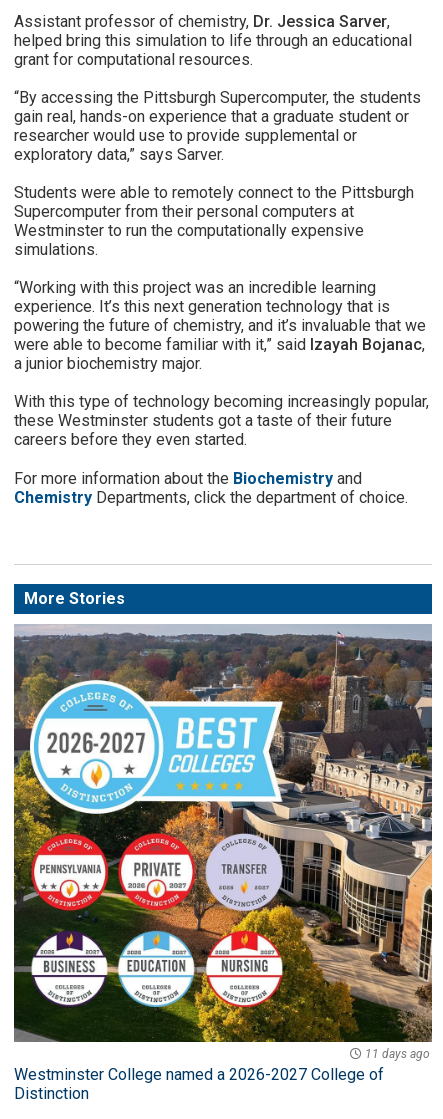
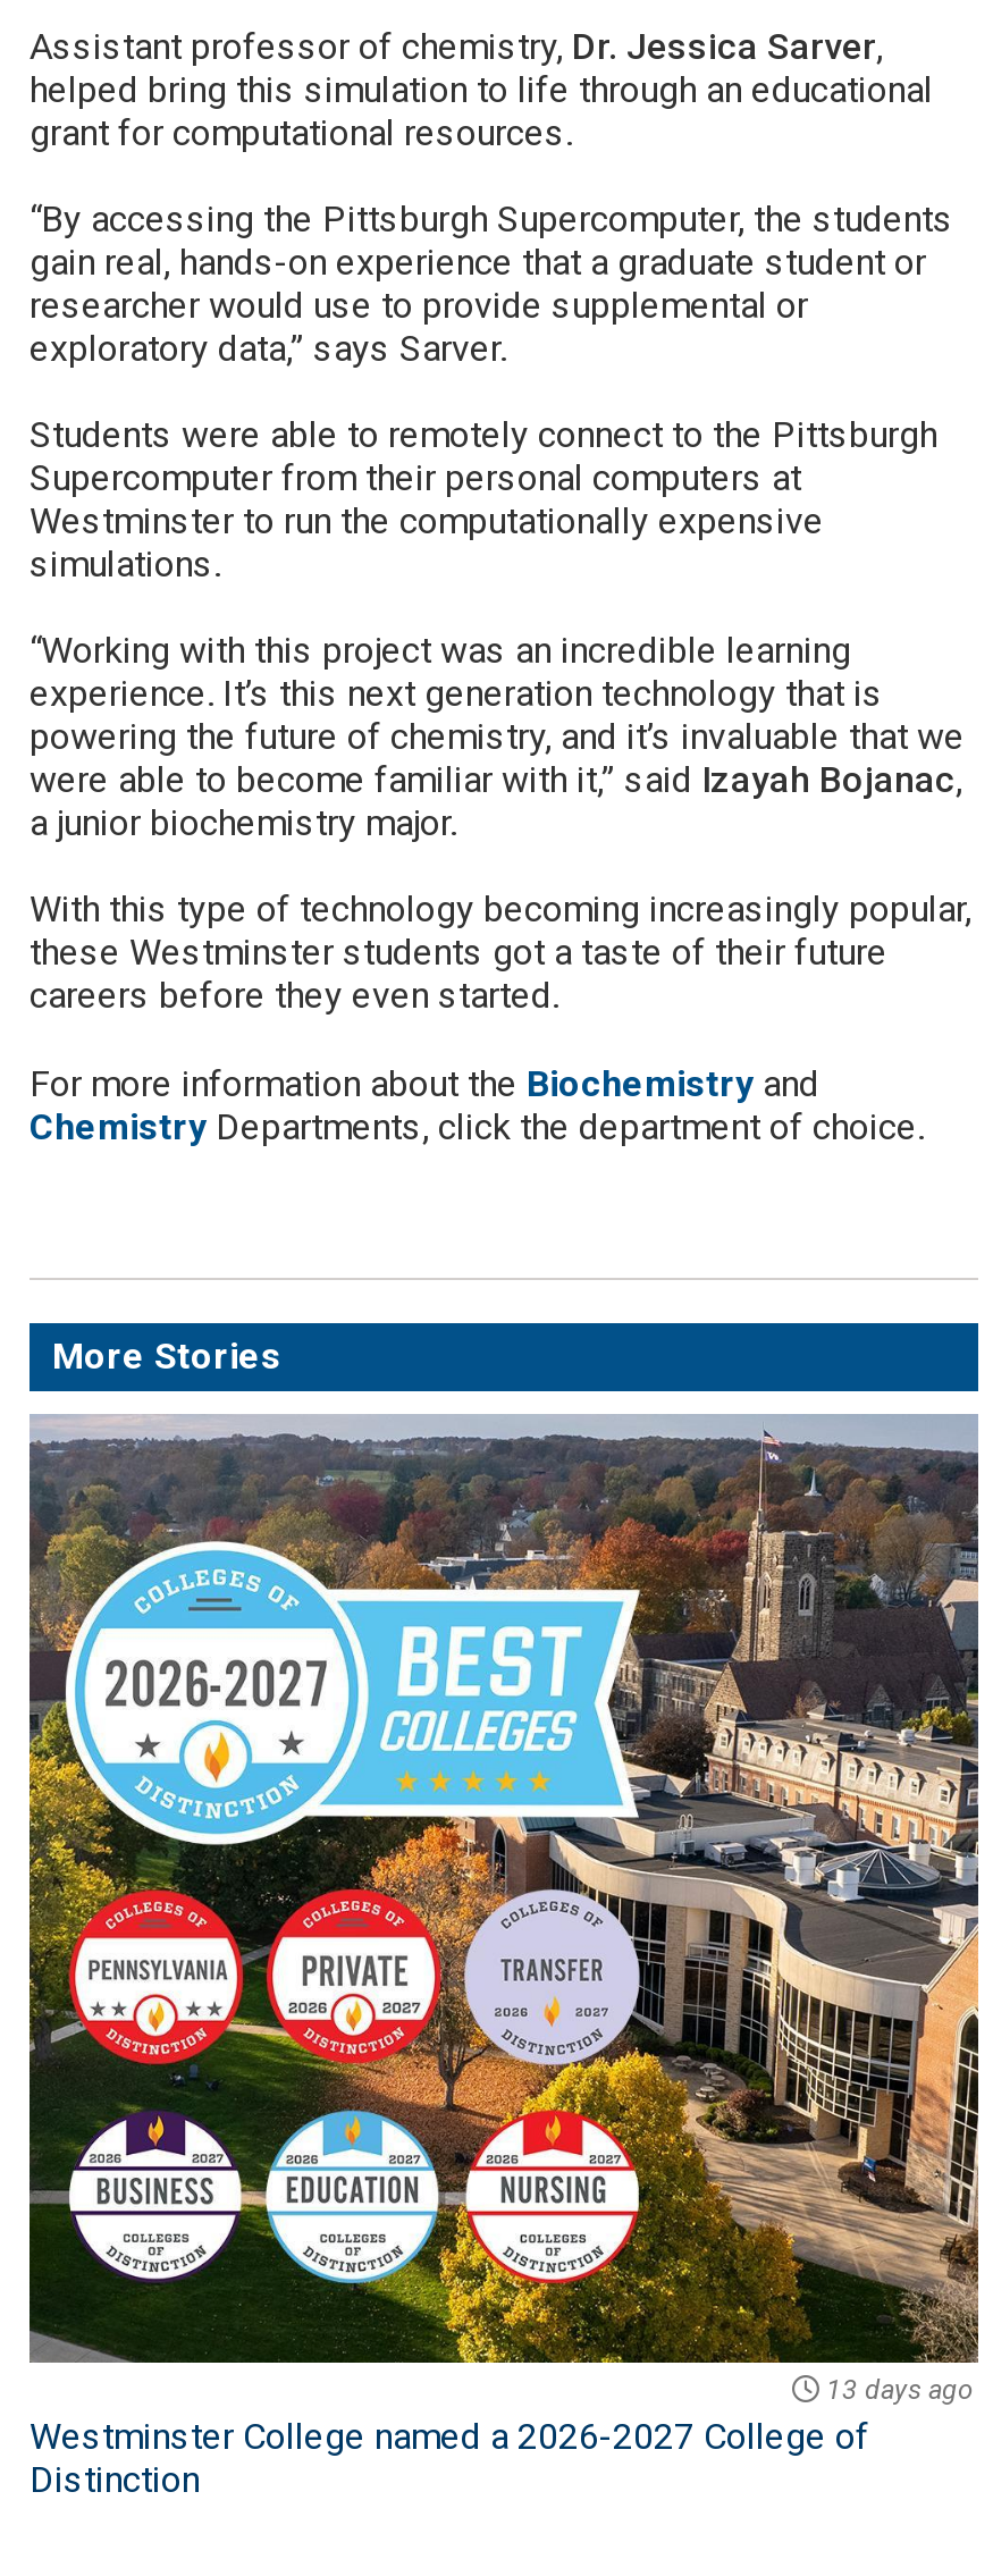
[365,1047,430,1061] 11 days ago -> [826,2374,974,2406] 13 days ago

